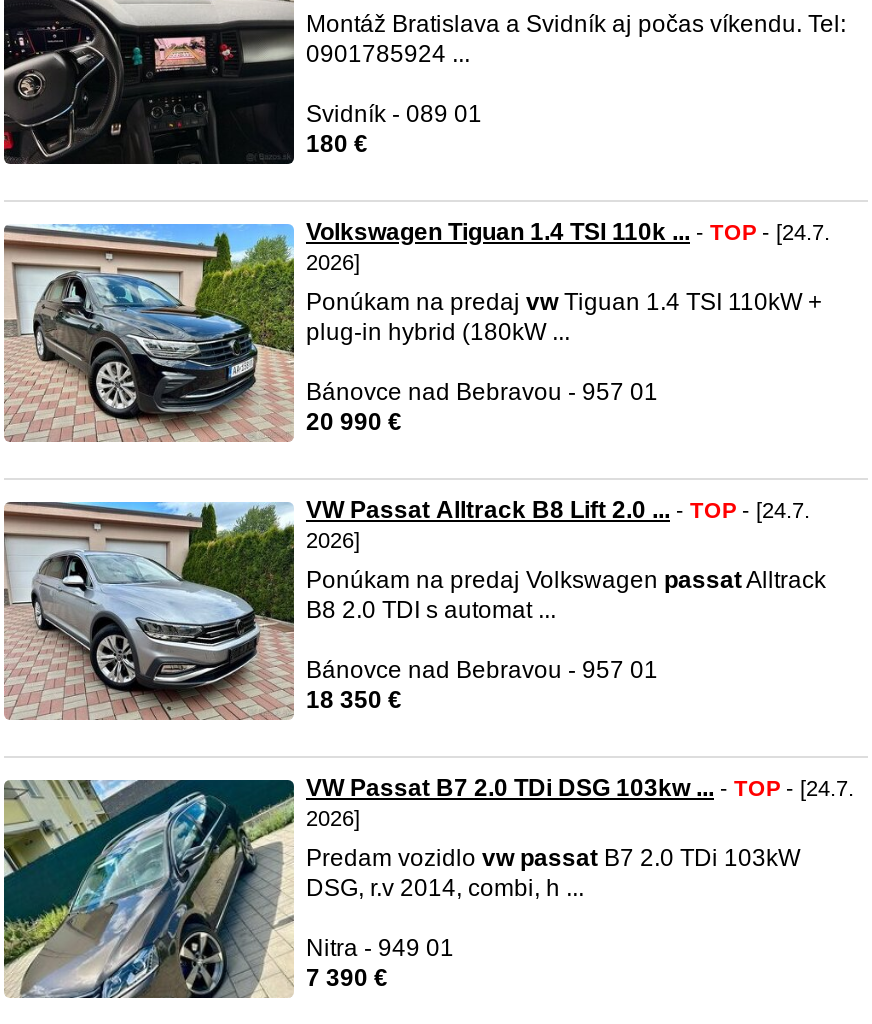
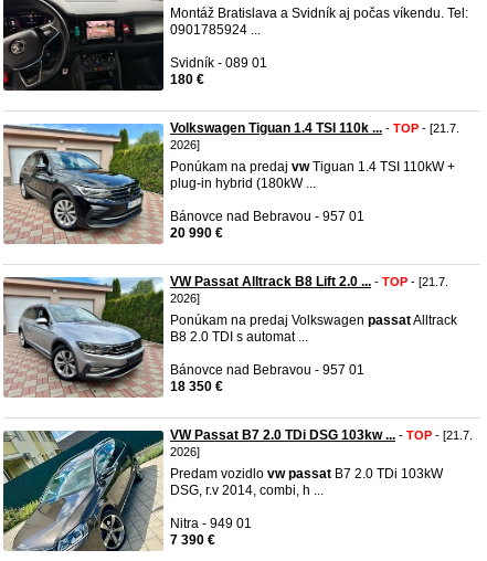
[306,218,830,246] Volkswagen Tiguan 1.4 TSI 110k ... - TOP - [24.7. -> [170,120,459,136] Volkswagen Tiguan 1.4 TSI 110k ... - TOP - [21.7.
[306,496,810,524] VW Passat Alltrack B8 Lift 2.0 ... - TOP - [24.7. -> [170,274,448,289] VW Passat Alltrack B8 Lift 2.0 ... - TOP - [21.7.
[306,774,854,802] VW Passat B7 2.0 TDi DSG 103kw ... - TOP - [24.7. -> [170,427,473,443] VW Passat B7 2.0 TDi DSG 103kw ... - TOP - [21.7.

